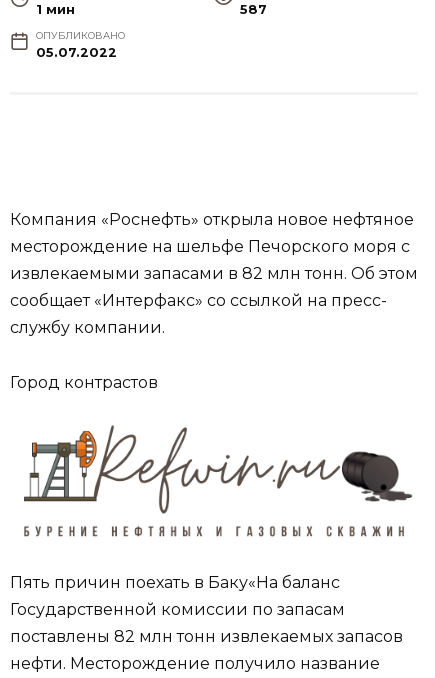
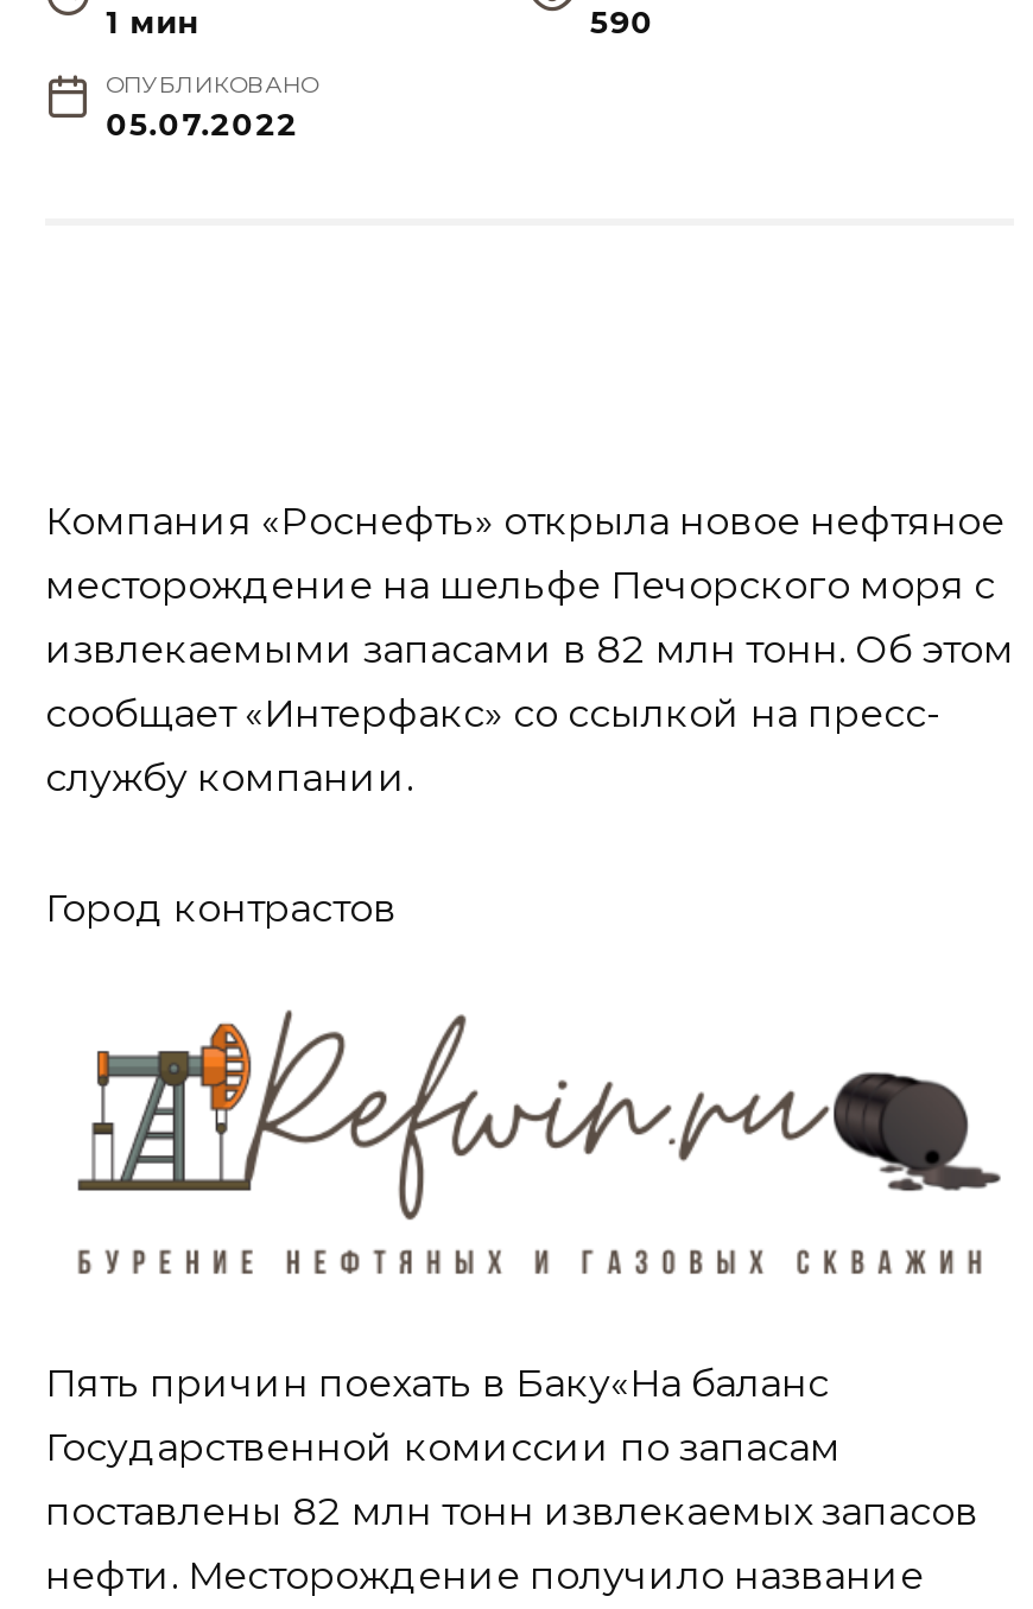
[240,2,267,17] 587 -> [590,5,654,40] 590

